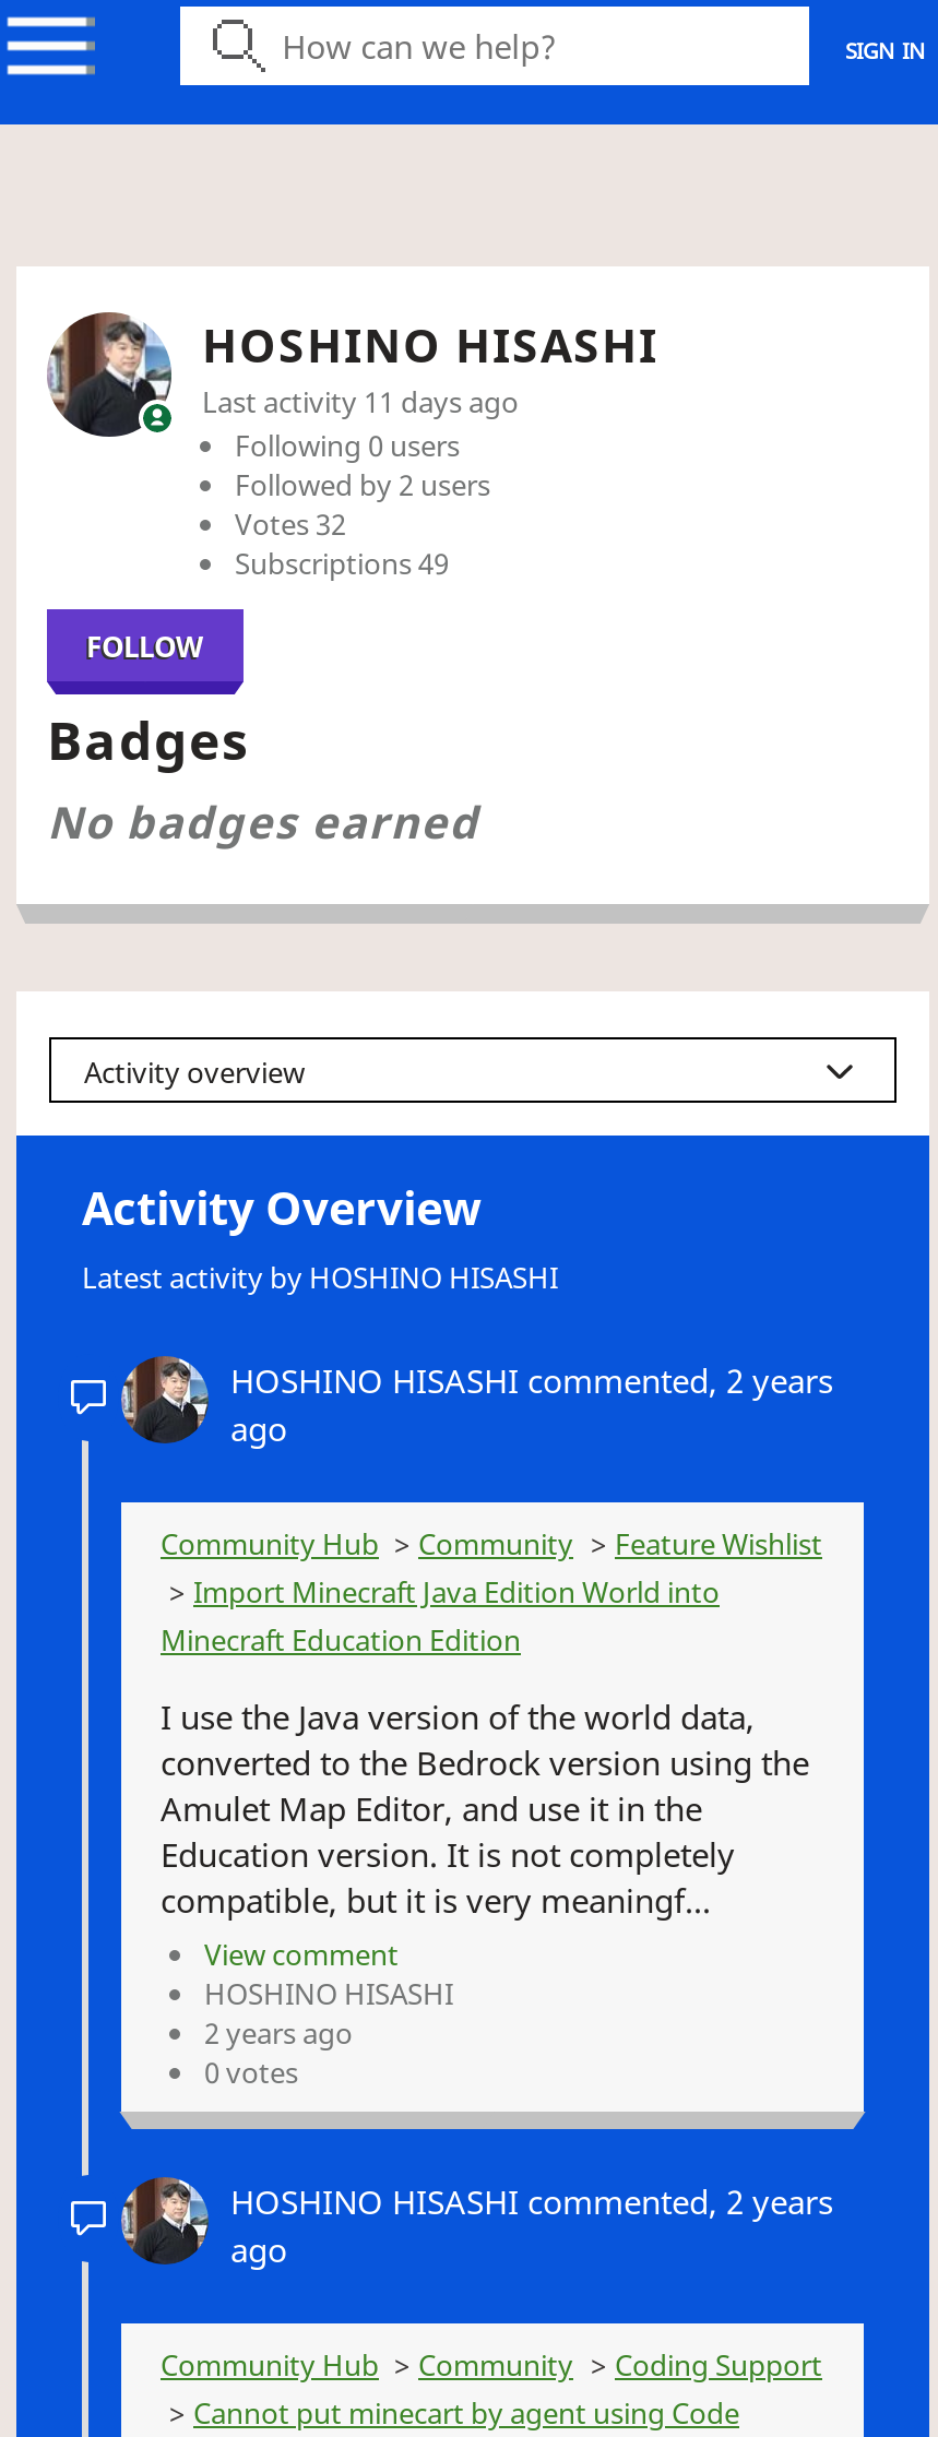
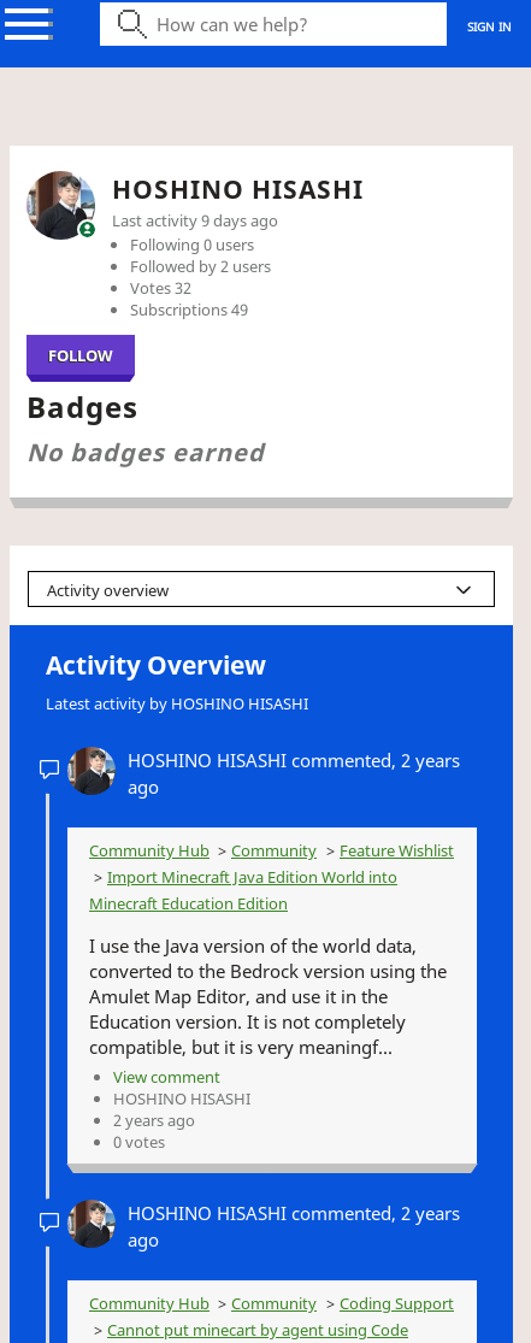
[202,382,519,421] Last activity 11 days ago -> [112,210,278,231] Last activity 9 days ago

